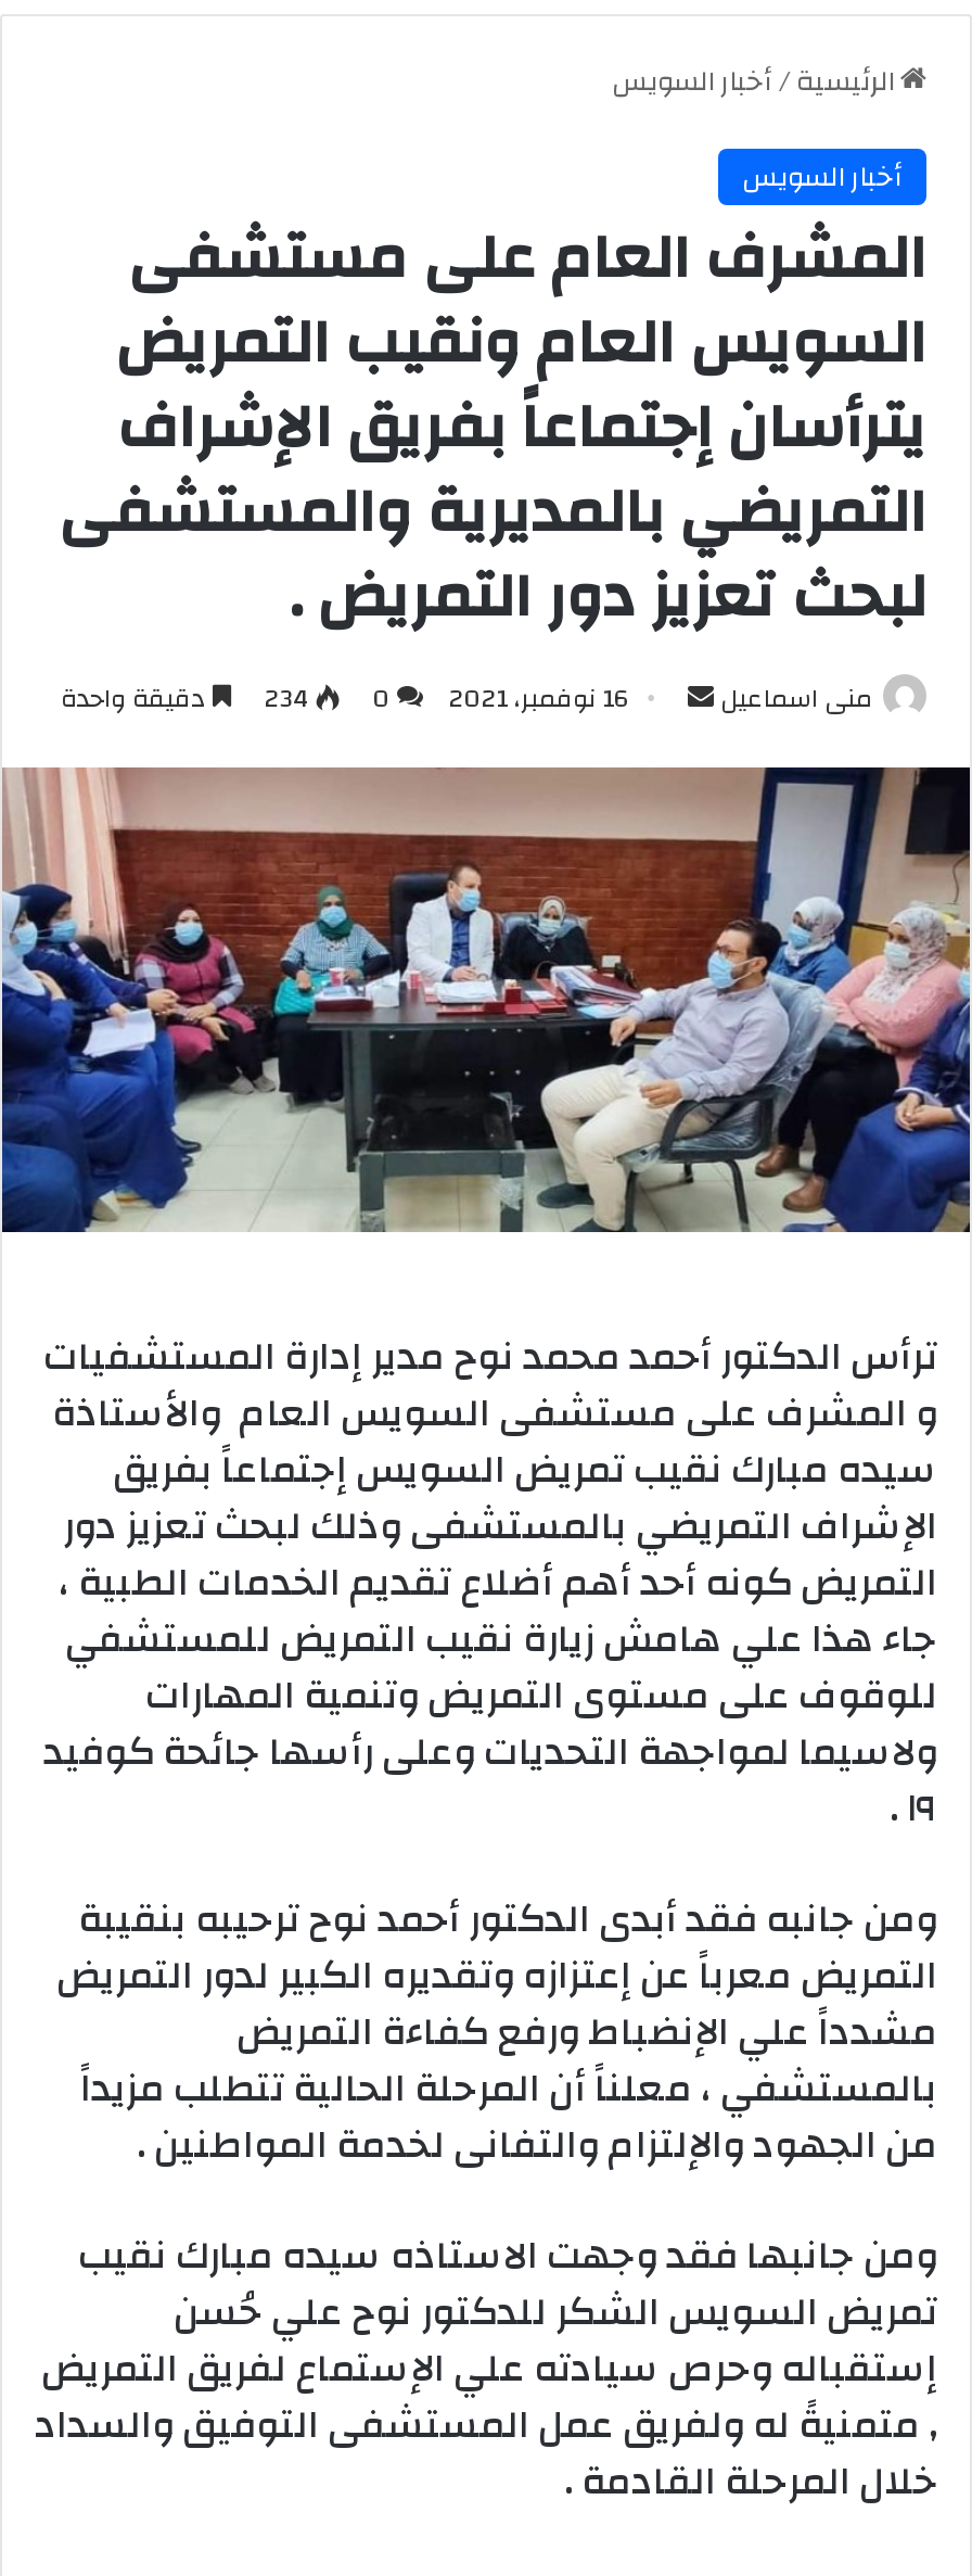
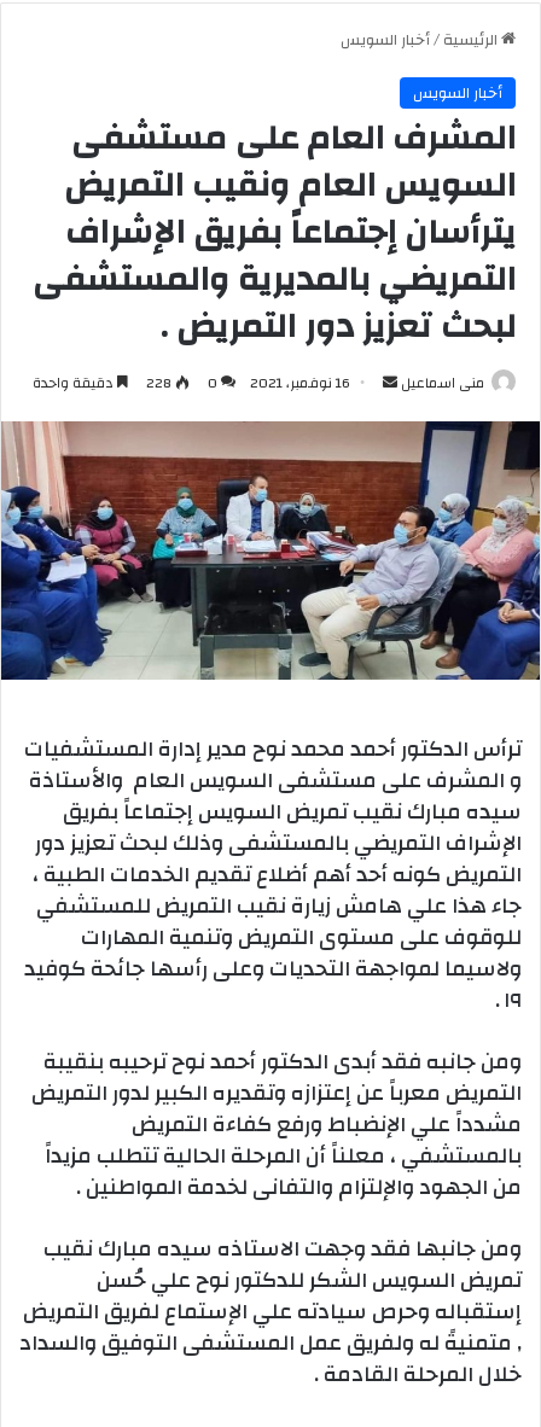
[61,675,391,723] 0 234 دقيقة واحدة -> [33,370,217,396] 0 228 دقيقة واحدة

